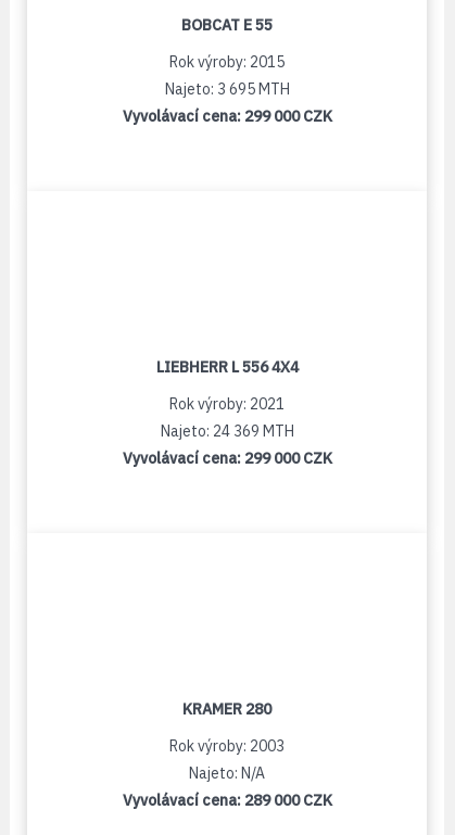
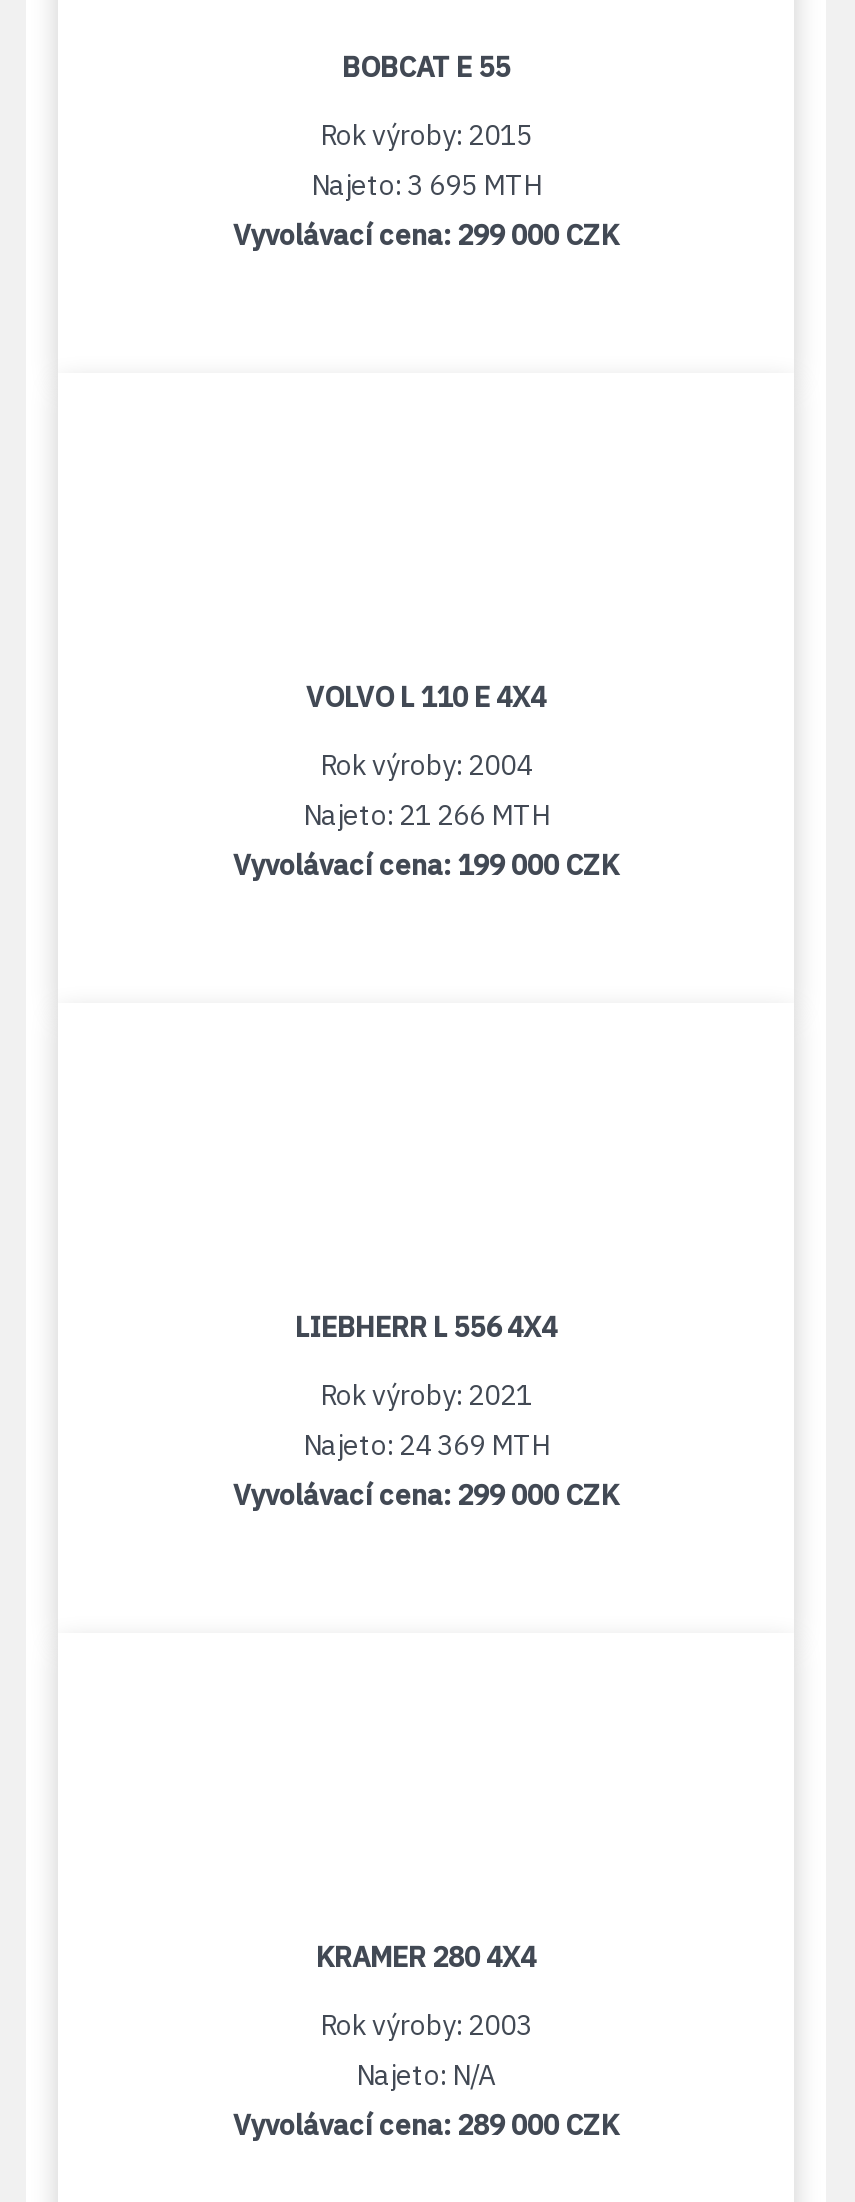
none -> [233,679,619,883] VOLVO L 110 E 4X4 | Rok výroby: 2004 | Najeto: 21 266 MTH | Vyvolávací cena: 199 000 CZK
[182,699,271,719] KRAMER 280 -> [316,1939,536,1975] KRAMER 280 4X4

